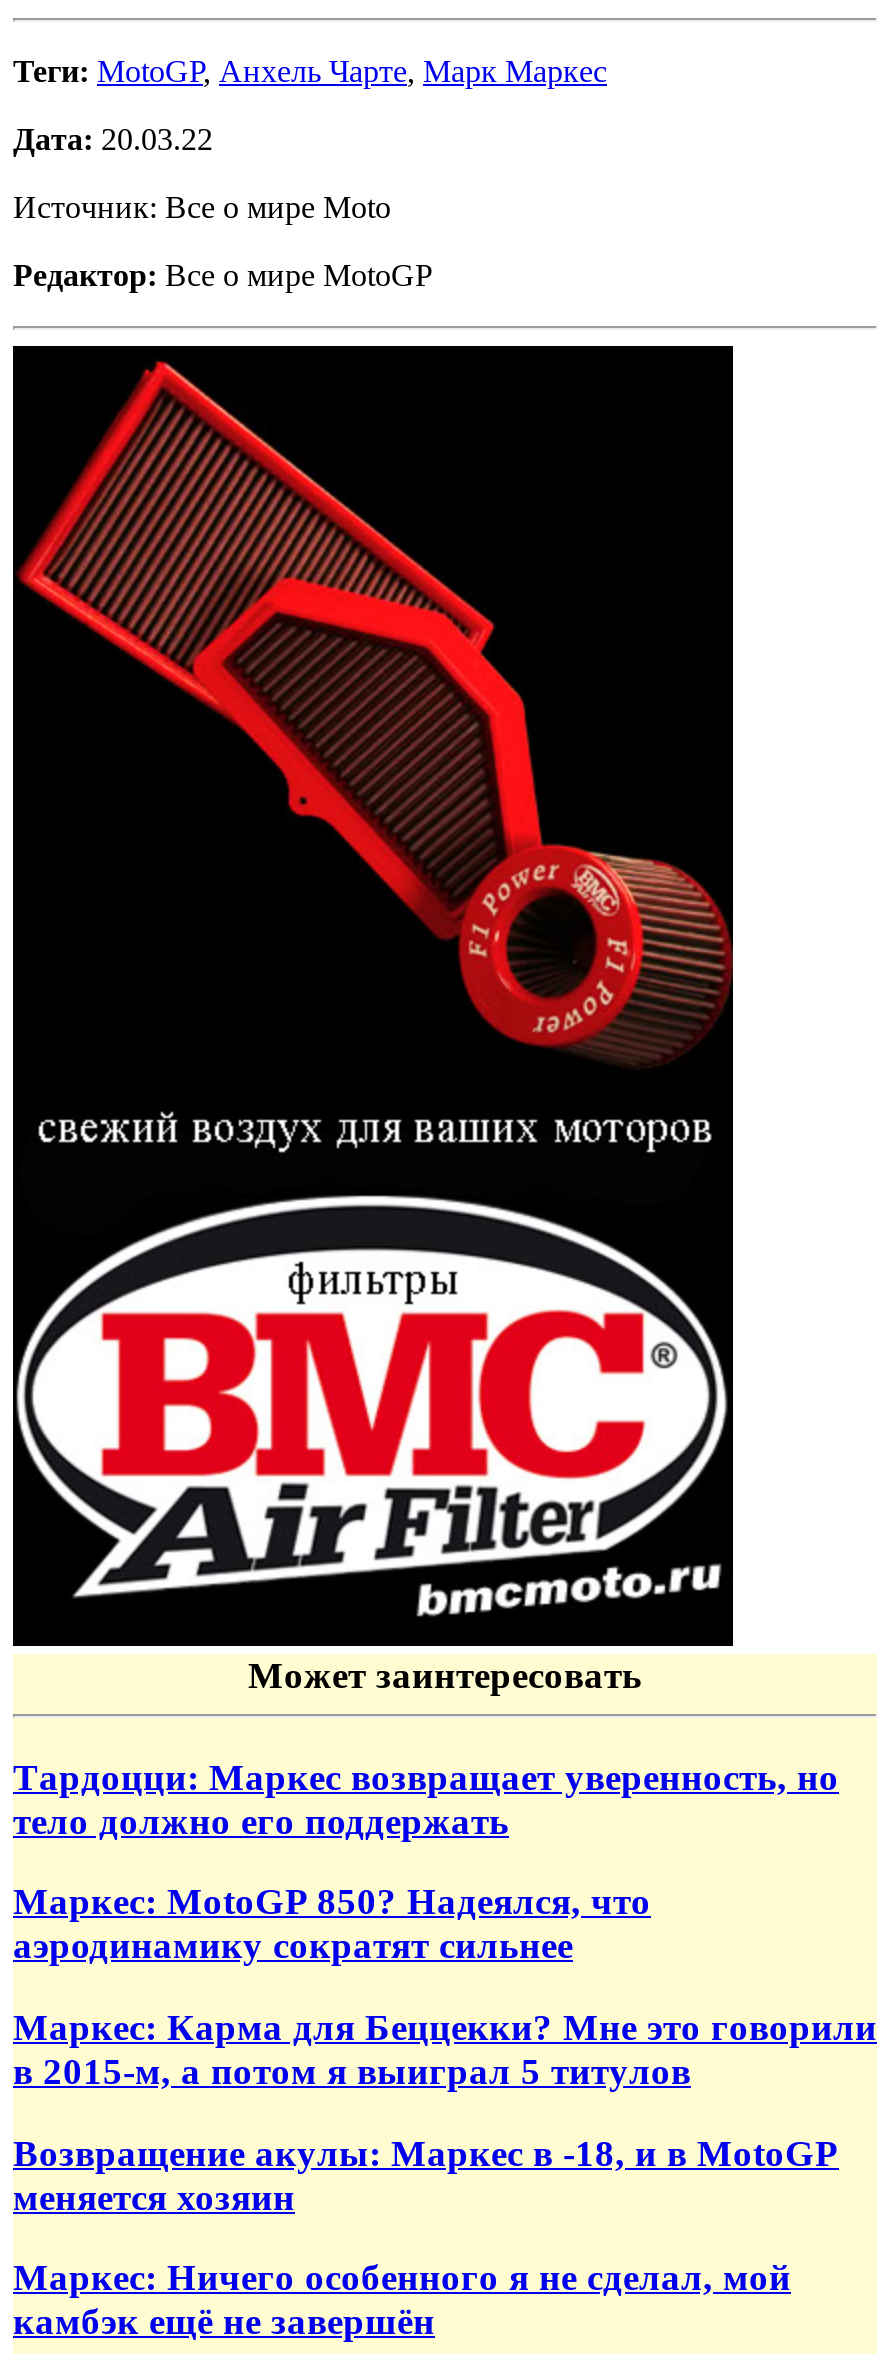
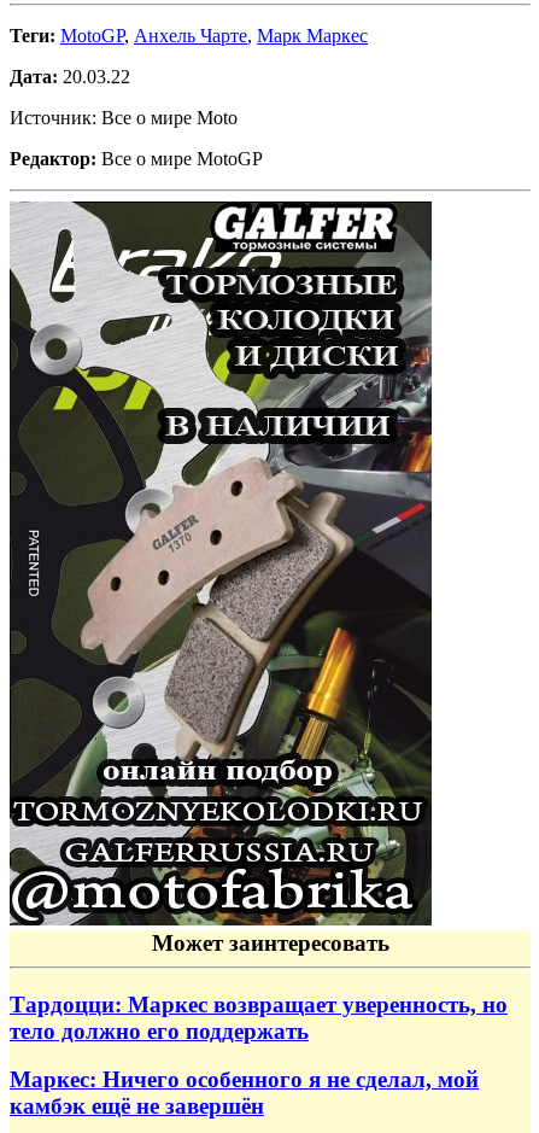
[11,344,735,1648] [image] -> [8,202,444,927] [image]
[13,1880,877,2217] Маркес: MotoGP 850? Надеялся, что | аэродинамику сократят сильнее | Маркес: Карма для Беццекки? Мне это говорили | в 2015-м, а потом я выиграл 5 титулов | Возвращение акулы: Маркес в -18, и в MotoGP | меняется хозяин -> none

